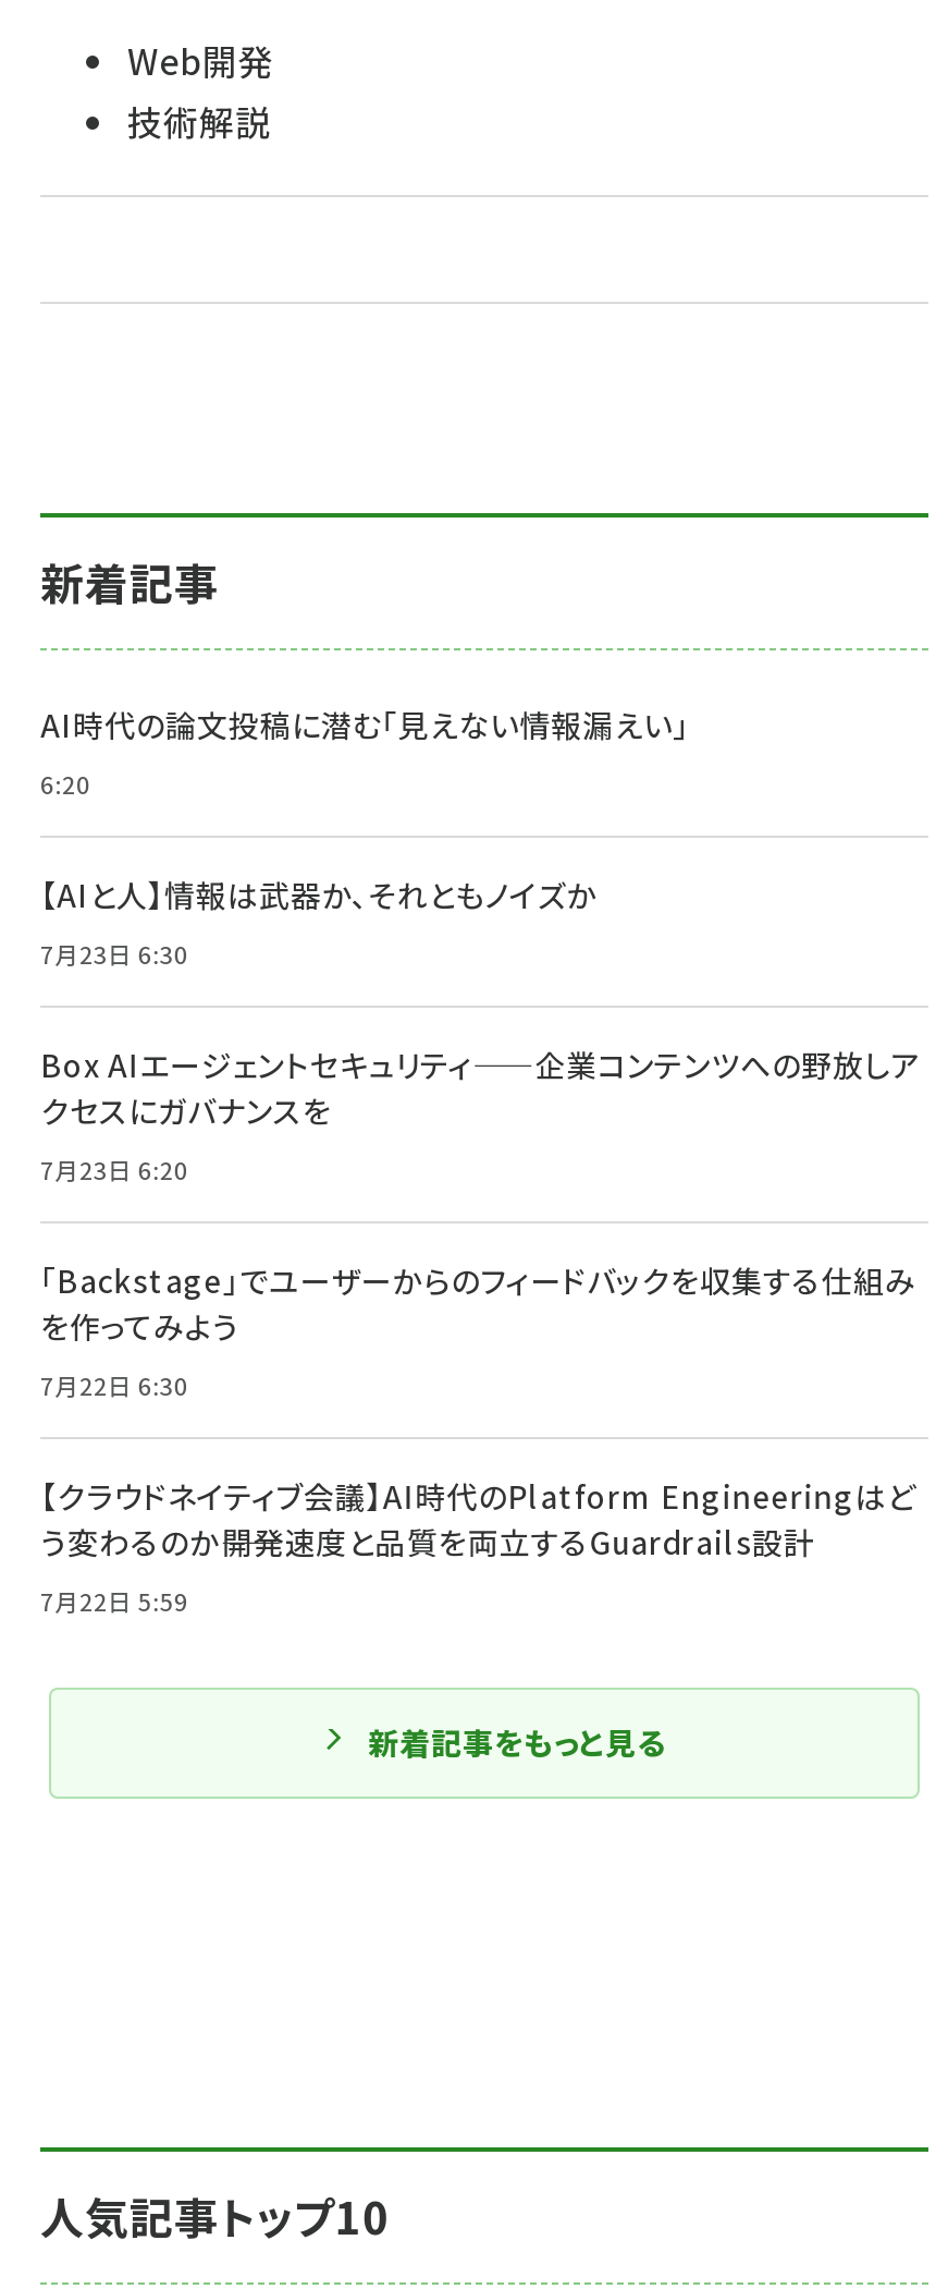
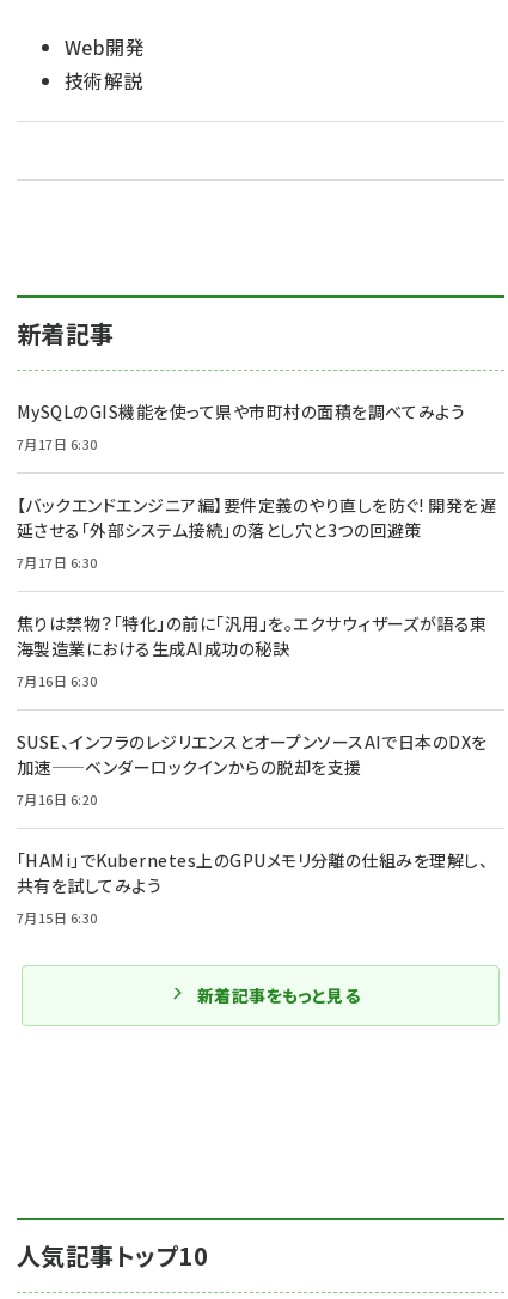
[40,703,689,801] AI時代の論文投稿に潜む「見えない情報漏えい」 | 6:20 -> [17,400,465,453] MySQLのGIS機能を使って県や市町村の面積を調べてみよう | 7月17日 6:30
[40,873,598,971] 【AIと人】情報は武器か、それともノイズか | 7月23日 6:30 -> [17,493,497,572] 【バックエンドエンジニア編】要件定義のやり直しを防ぐ! 開発を遅 | 延させる「外部システム接続」の落とし穴と3つの回避策 | 7月17日 6:30
[40,1043,921,1186] Box AIエージェントセキュリティ——企業コンテンツへの野放しア | クセスにガバナンスを | 7月23日 6:20 -> [17,611,488,690] 焦りは禁物？「特化」の前に「汎用」を。エクサウィザーズが語る東 | 海製造業における生成AI成功の秘訣 | 7月16日 6:30
[40,1258,916,1402] 「Backstage」でユーザーからのフィードバックを収集する仕組み | を作ってみよう | 7月22日 6:30 -> [17,730,487,809] SUSE、インフラのレジリエンスとオープンソースAIで日本のDXを | 加速——ベンダーロックインからの脱却を支援 | 7月16日 6:20
[40,1474,916,1618] 【クラウドネイティブ会議】AI時代のPlatform Engineeringはど | う変わるのか――開発速度と品質を両立するGuardrails設計 | 7月22日 5:59 -> [17,848,488,927] 「HAMi」でKubernetes上のGPUメモリ分離の仕組みを理解し、 | 共有を試してみよう | 7月15日 6:30

